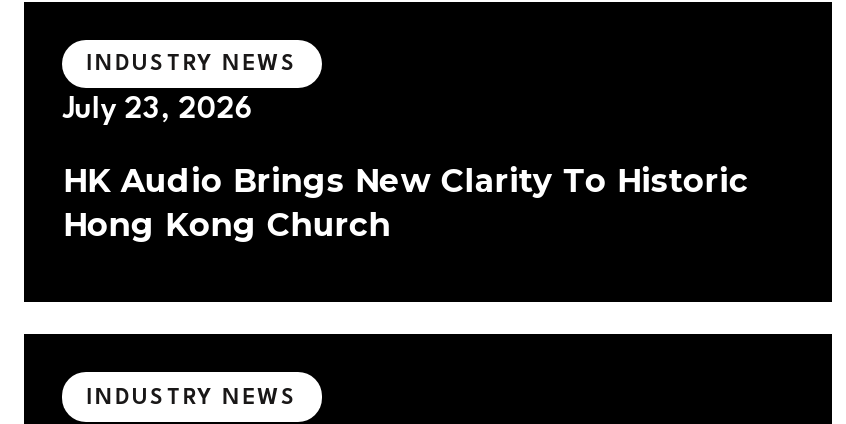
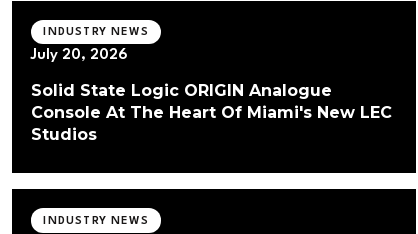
[63,97,255,127] July 23, 2026 -> [31,48,128,63] July 20, 2026
[63,163,749,245] HK Audio Brings New Clarity To Historic | Hong Kong Church -> [31,81,392,144] Solid State Logic ORIGIN Analogue | Console At The Heart Of Miami's New LEC | Studios

